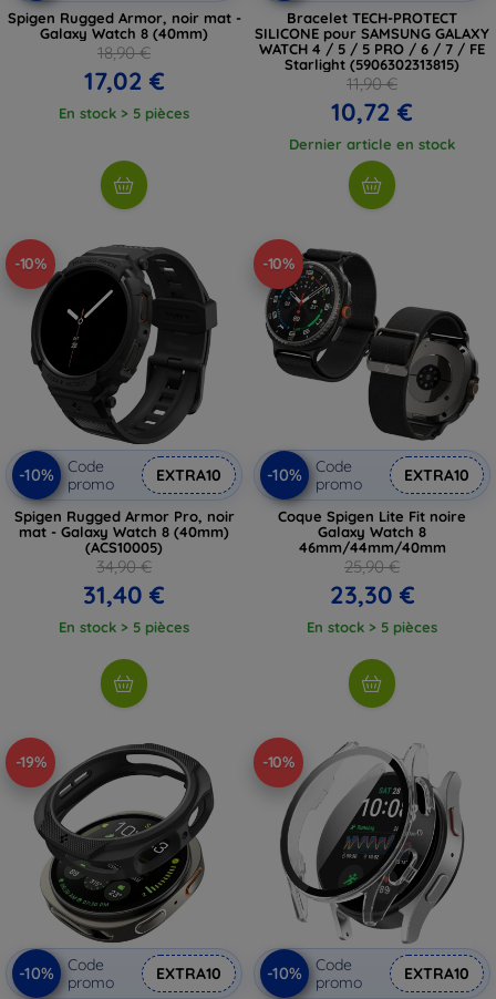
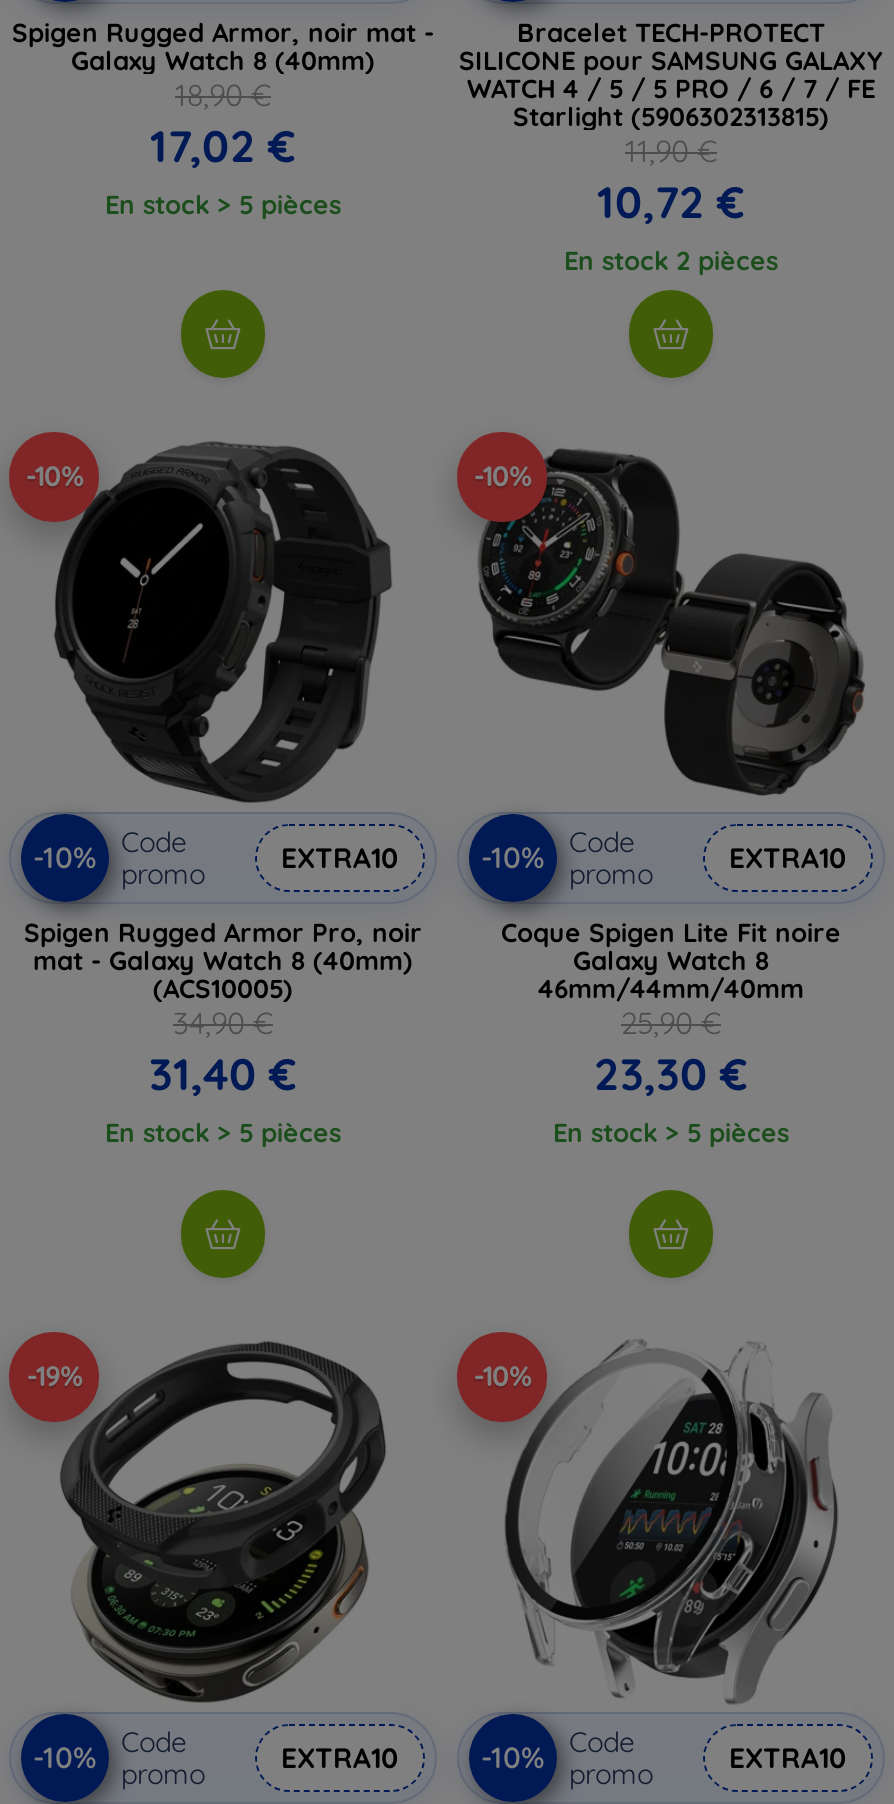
[289,135,455,152] Dernier article en stock -> [564,243,778,275] En stock 2 pièces

